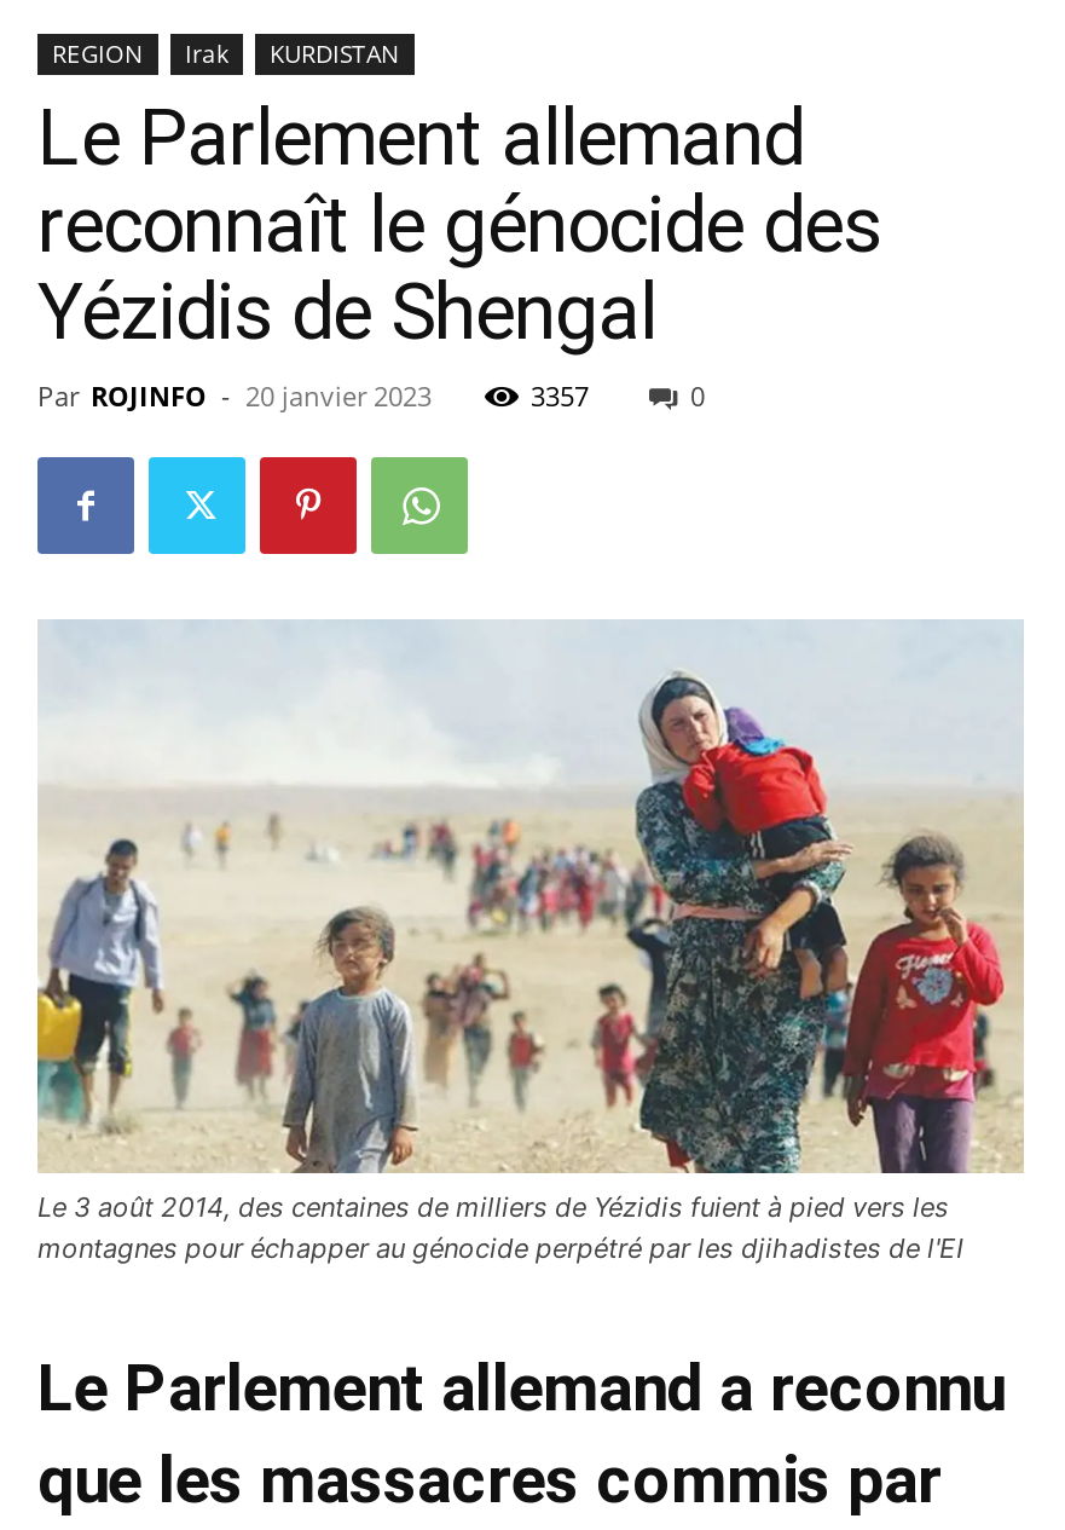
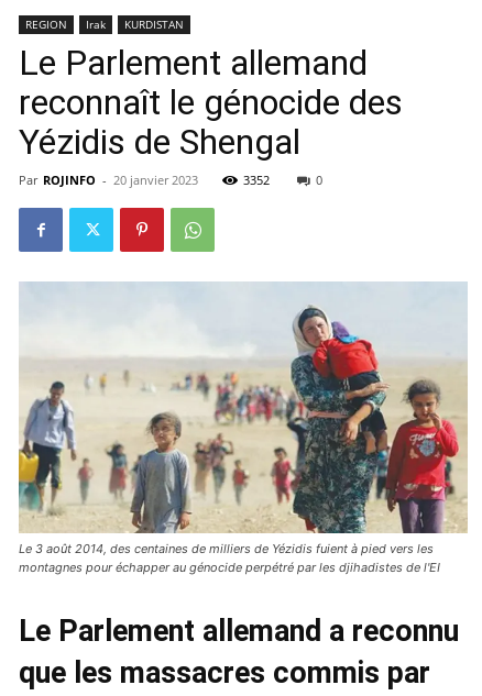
[531,378,589,414] 3357 -> [243,172,270,188] 3352

